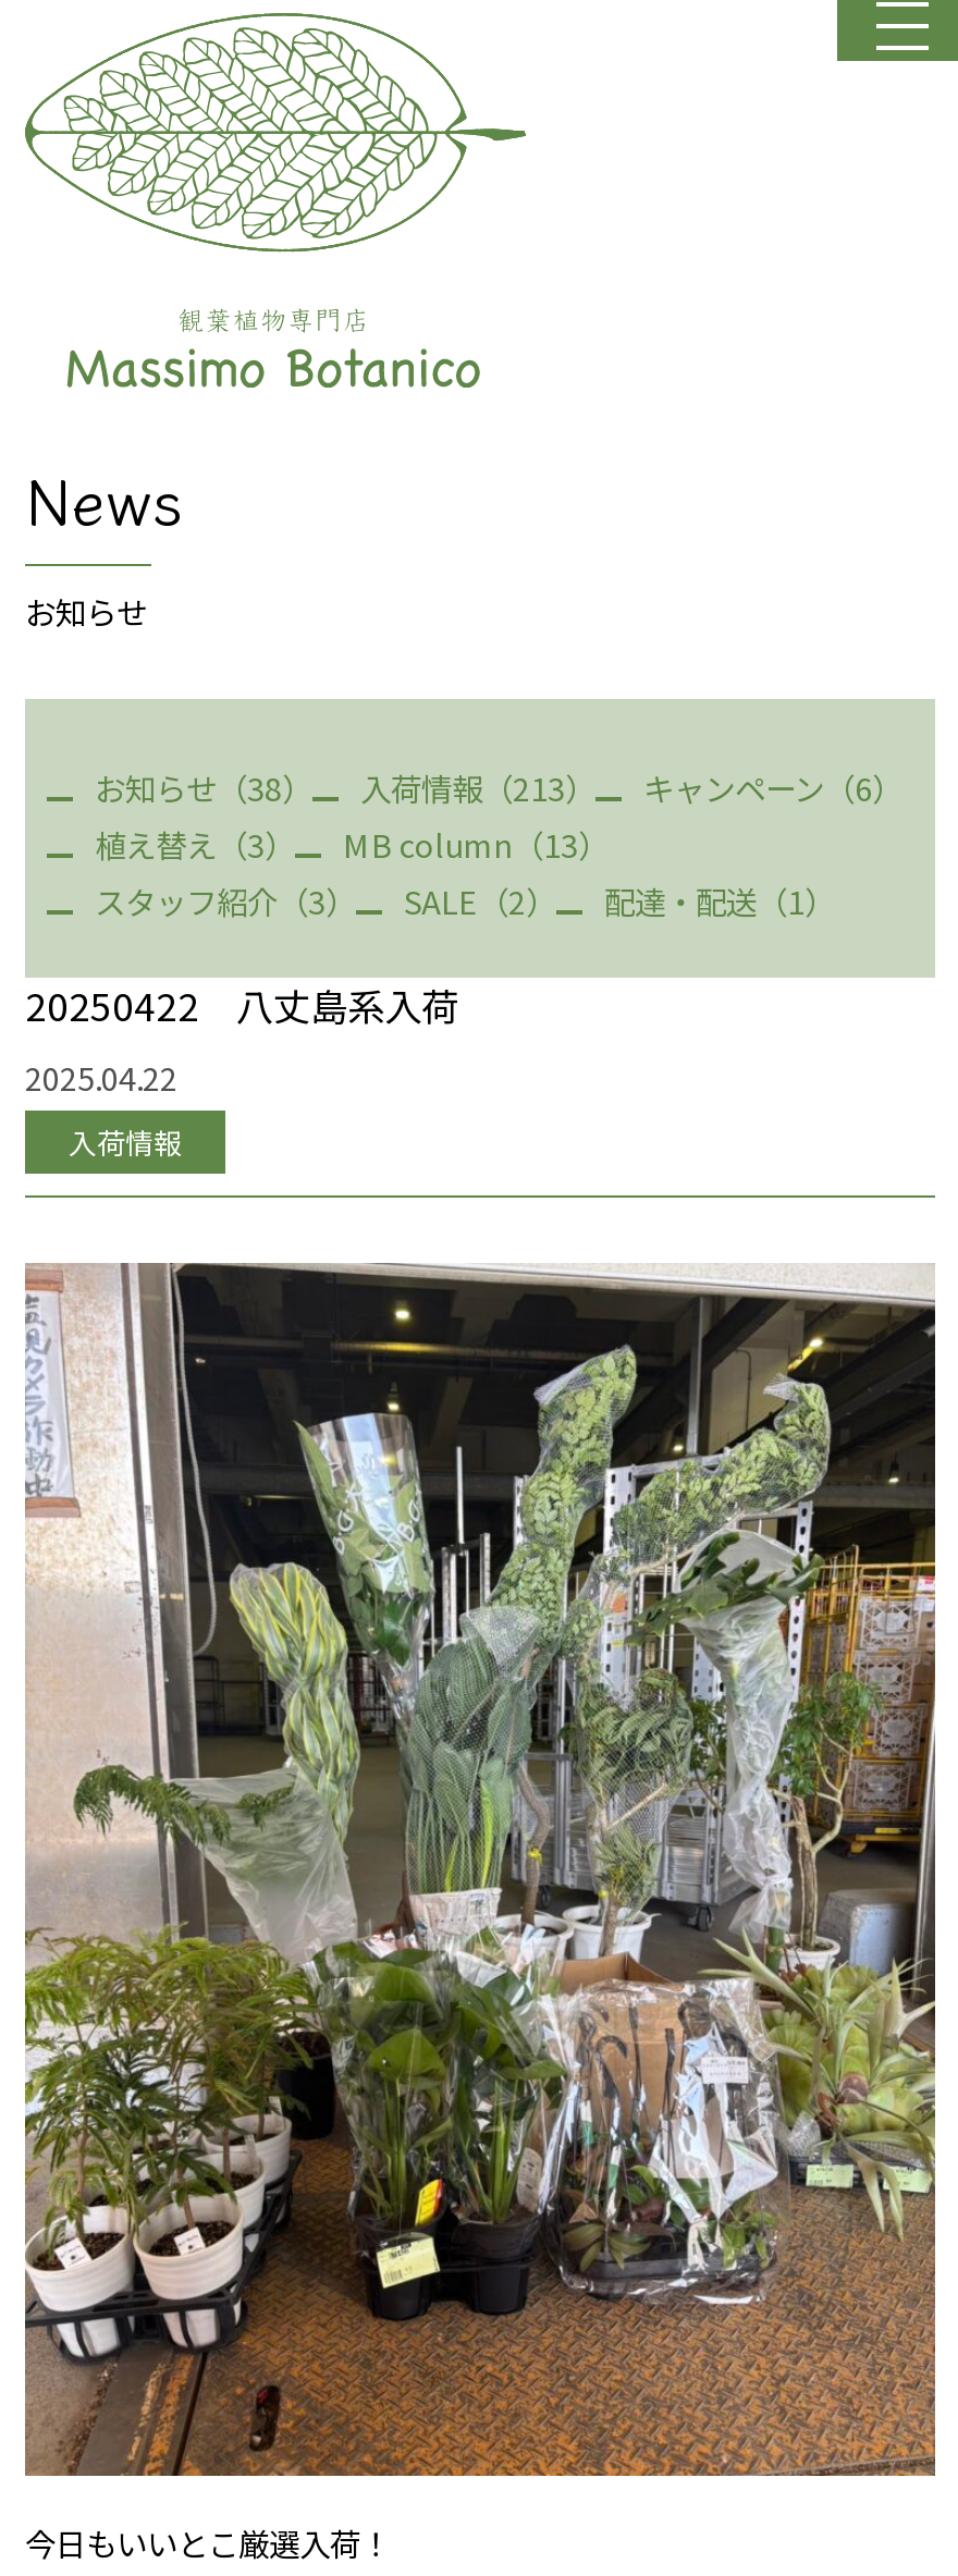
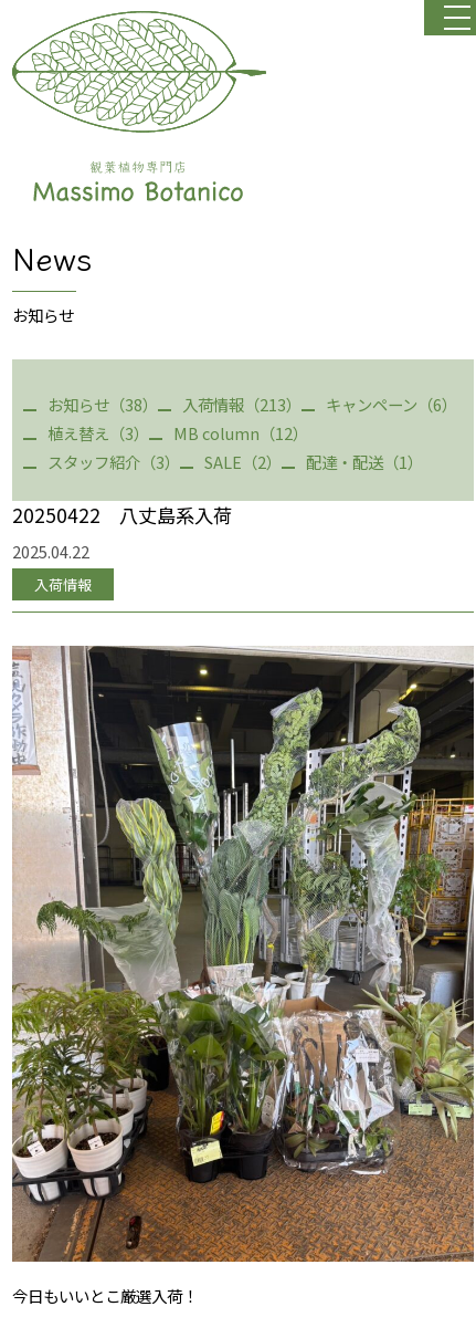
[95,820,609,866] 植え替え（3） MB column（13） -> [47,421,308,444] 植え替え（3） MB column（12）

